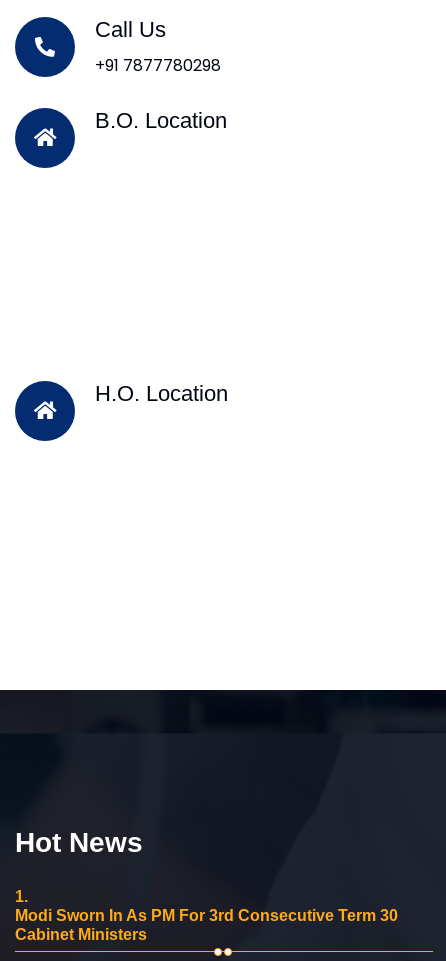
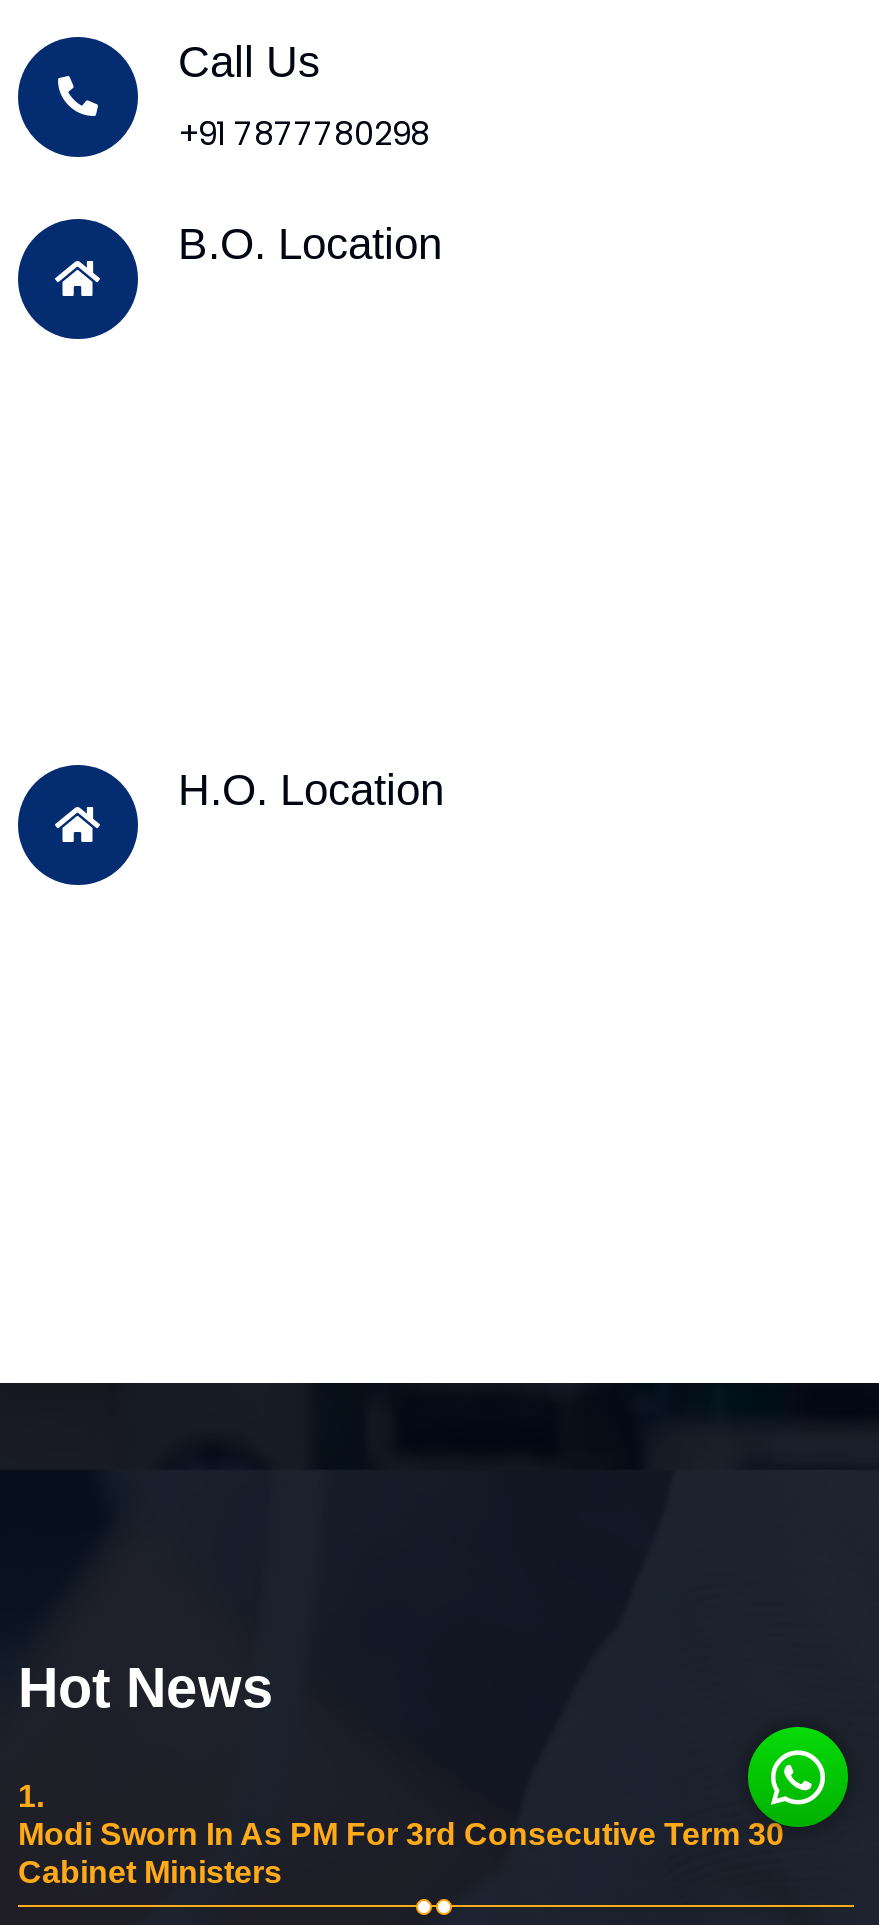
none -> [746,1725,850,1829] [image]

